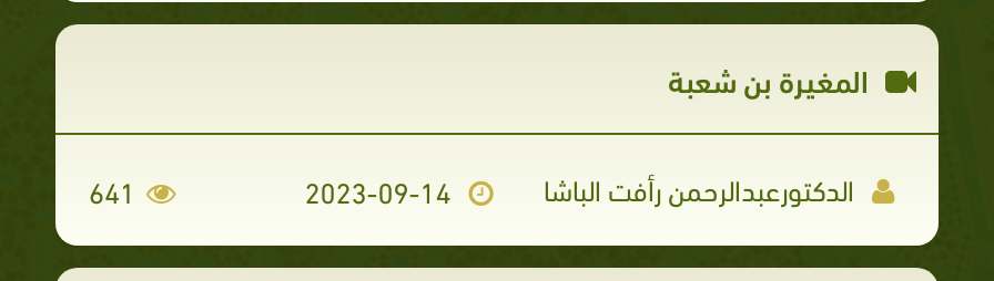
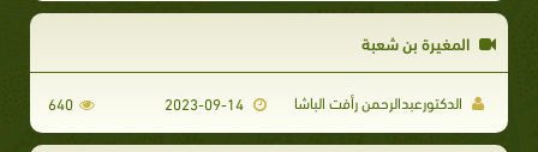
[89,168,135,212] 641 -> [48,91,73,115] 640

